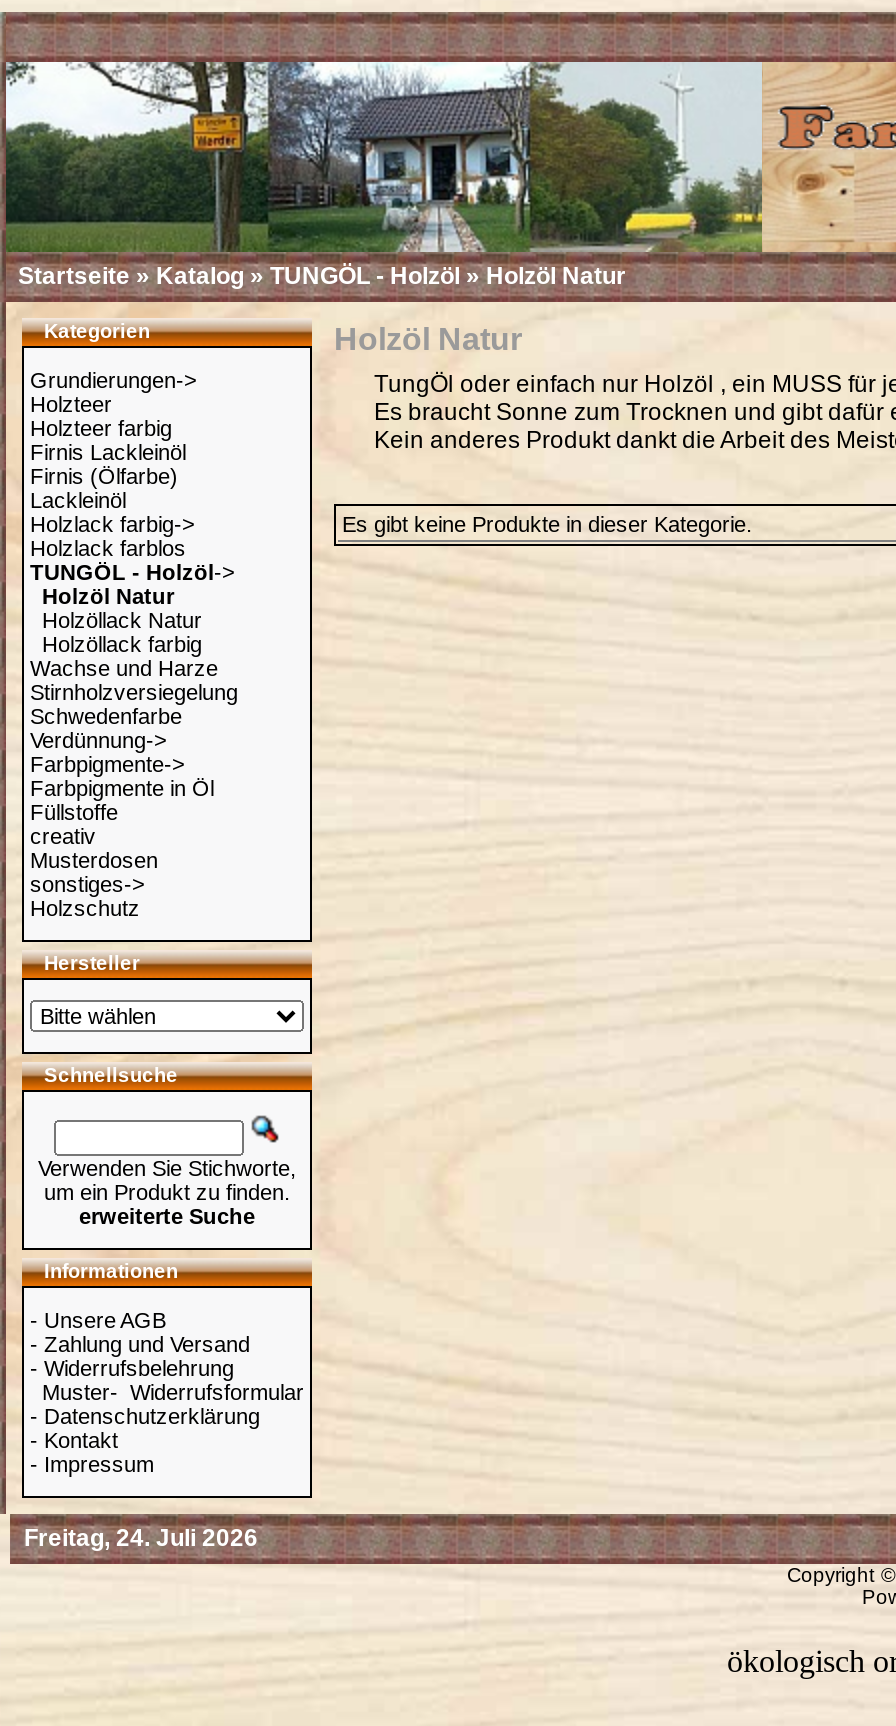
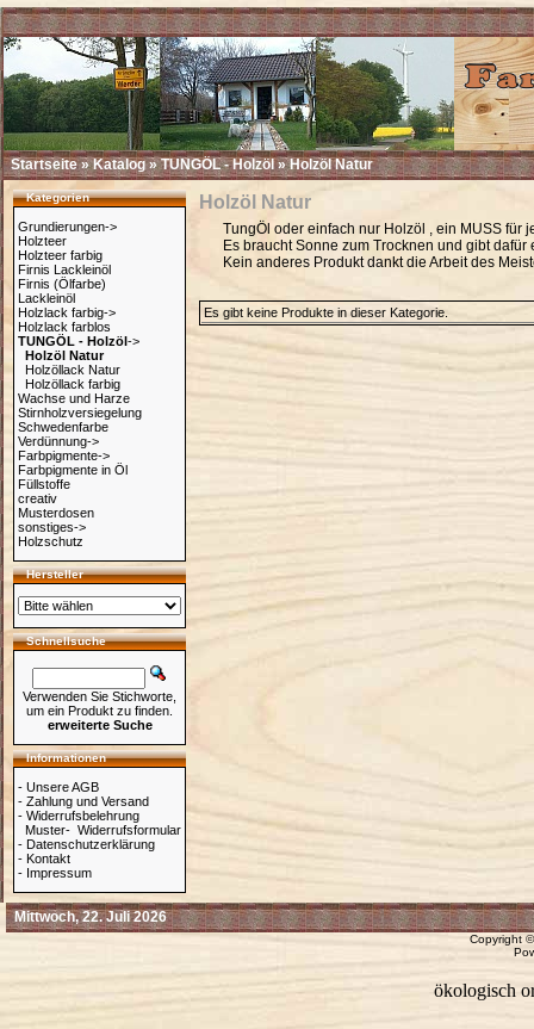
[12,1524,270,1552] Freitag, 24. Juli 2026 -> [7,909,174,925] Mittwoch, 22. Juli 2026

